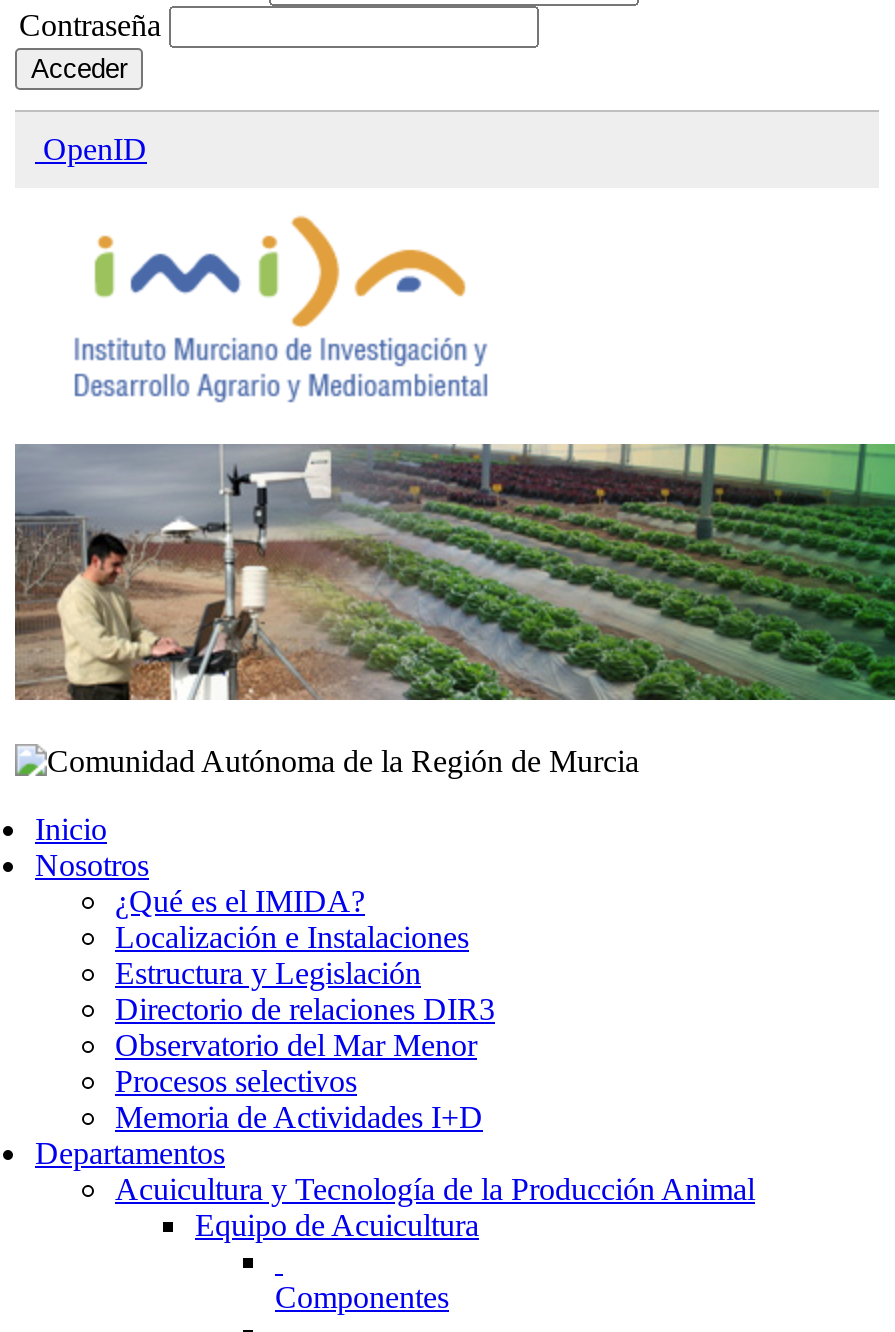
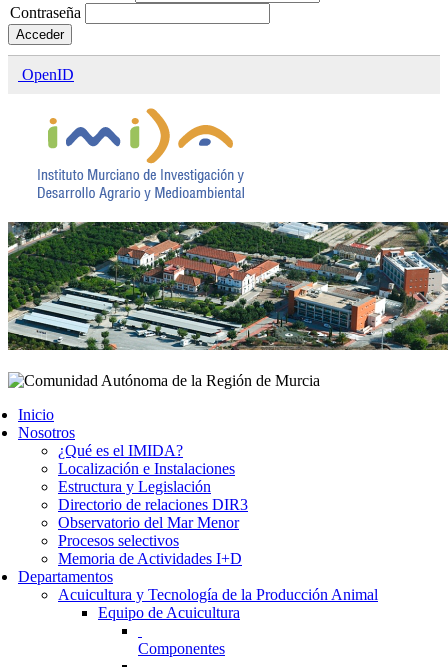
[13,442,889,702] [image] -> [7,221,445,351] [image]

